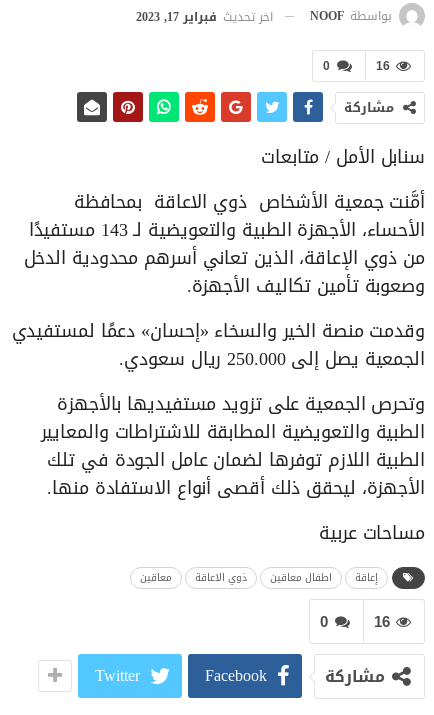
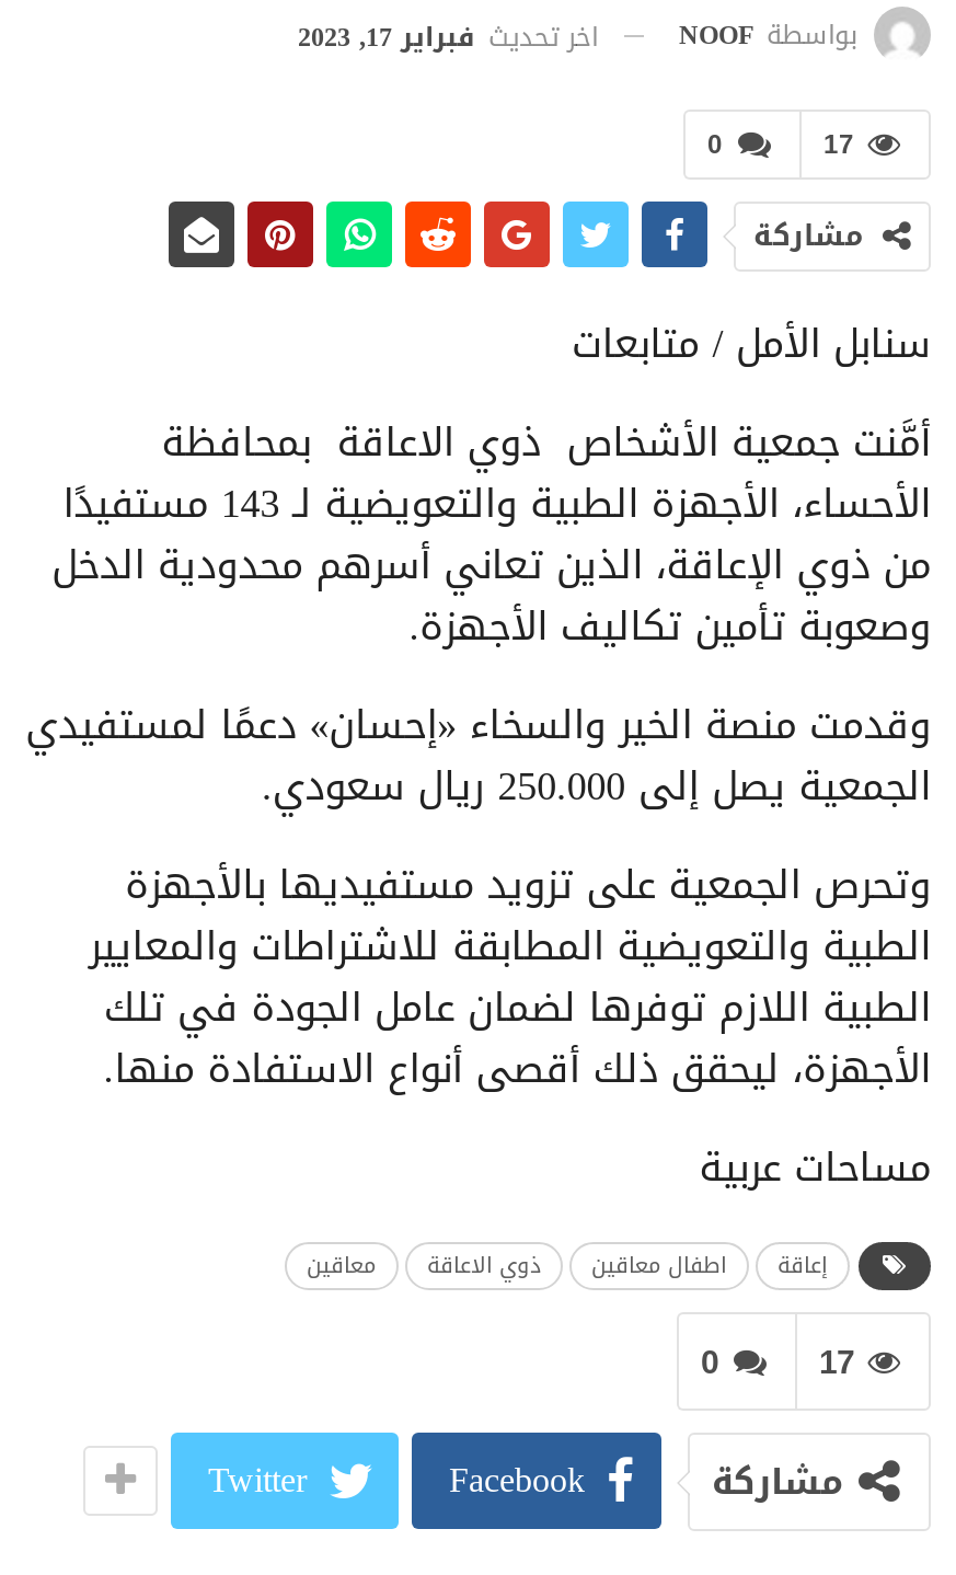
[376,59,390,73] 16 -> [823,130,854,161] 17
[374,613,390,630] 16 -> [819,1344,854,1381] 17

